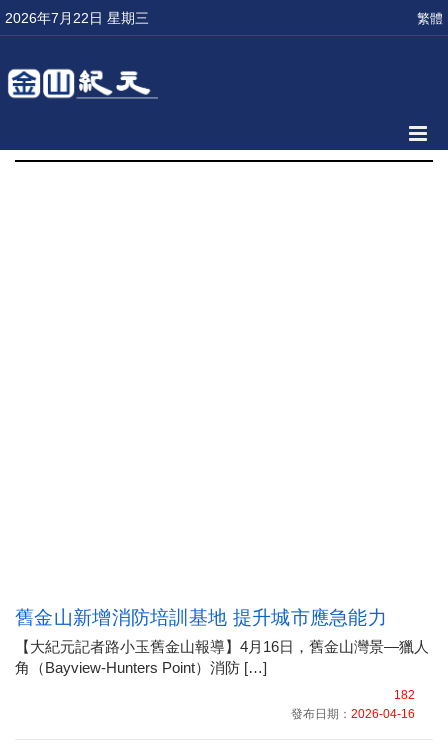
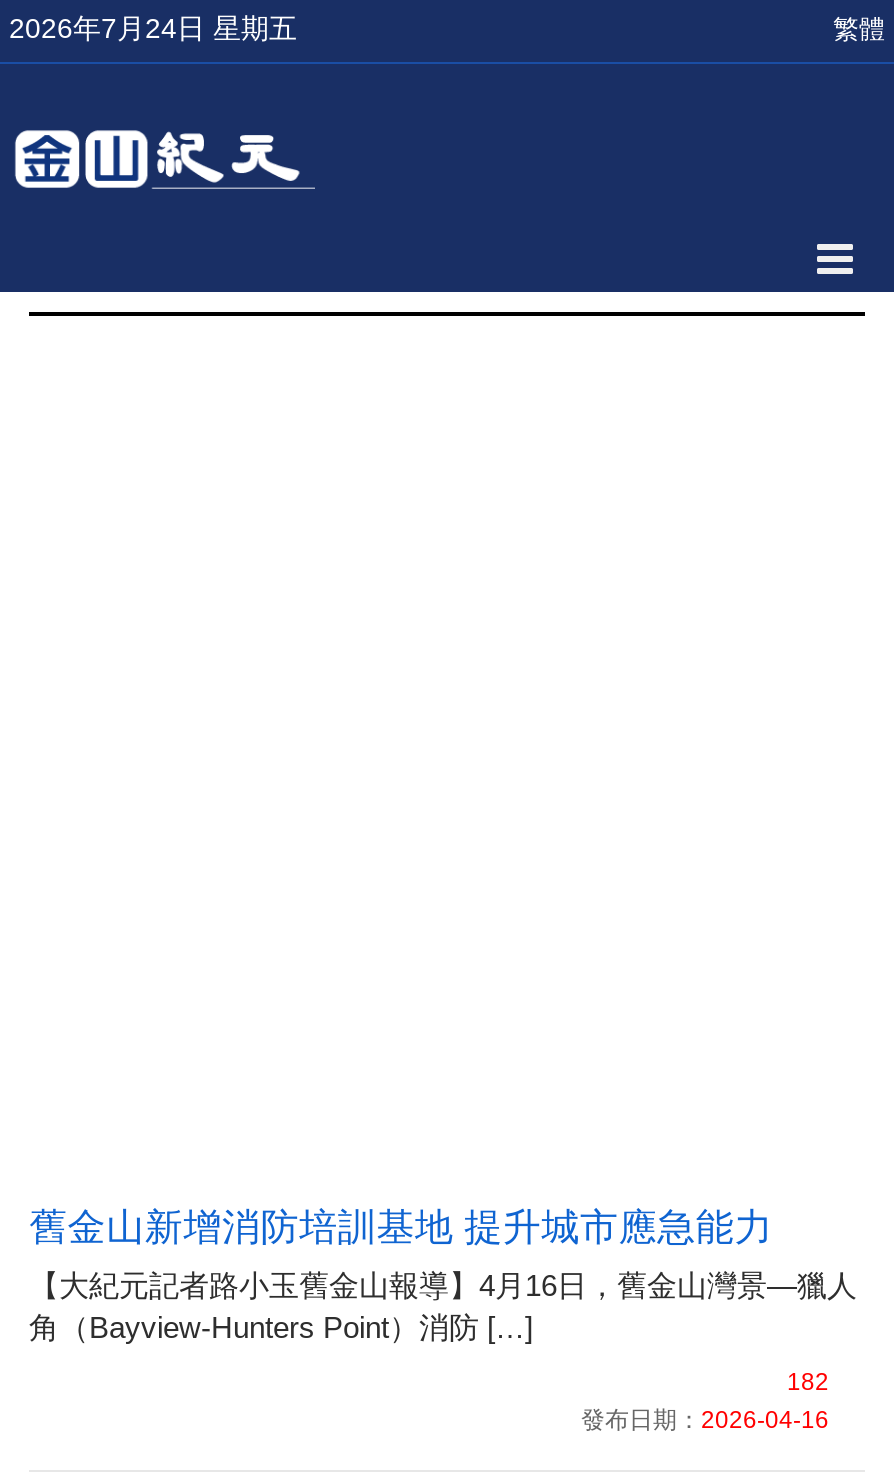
[5,10,149,26] 2026年7月22日 星期三 -> [9,12,297,44] 2026年7月24日 星期五

